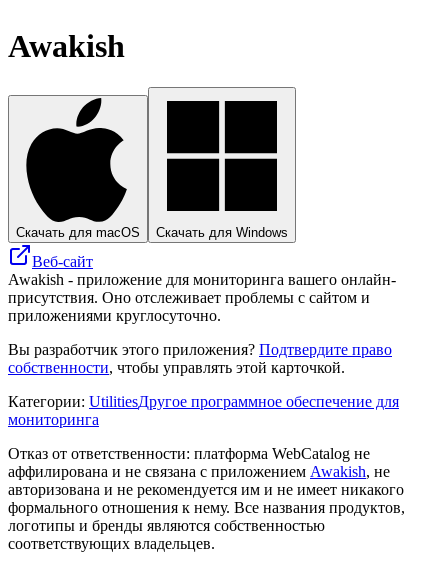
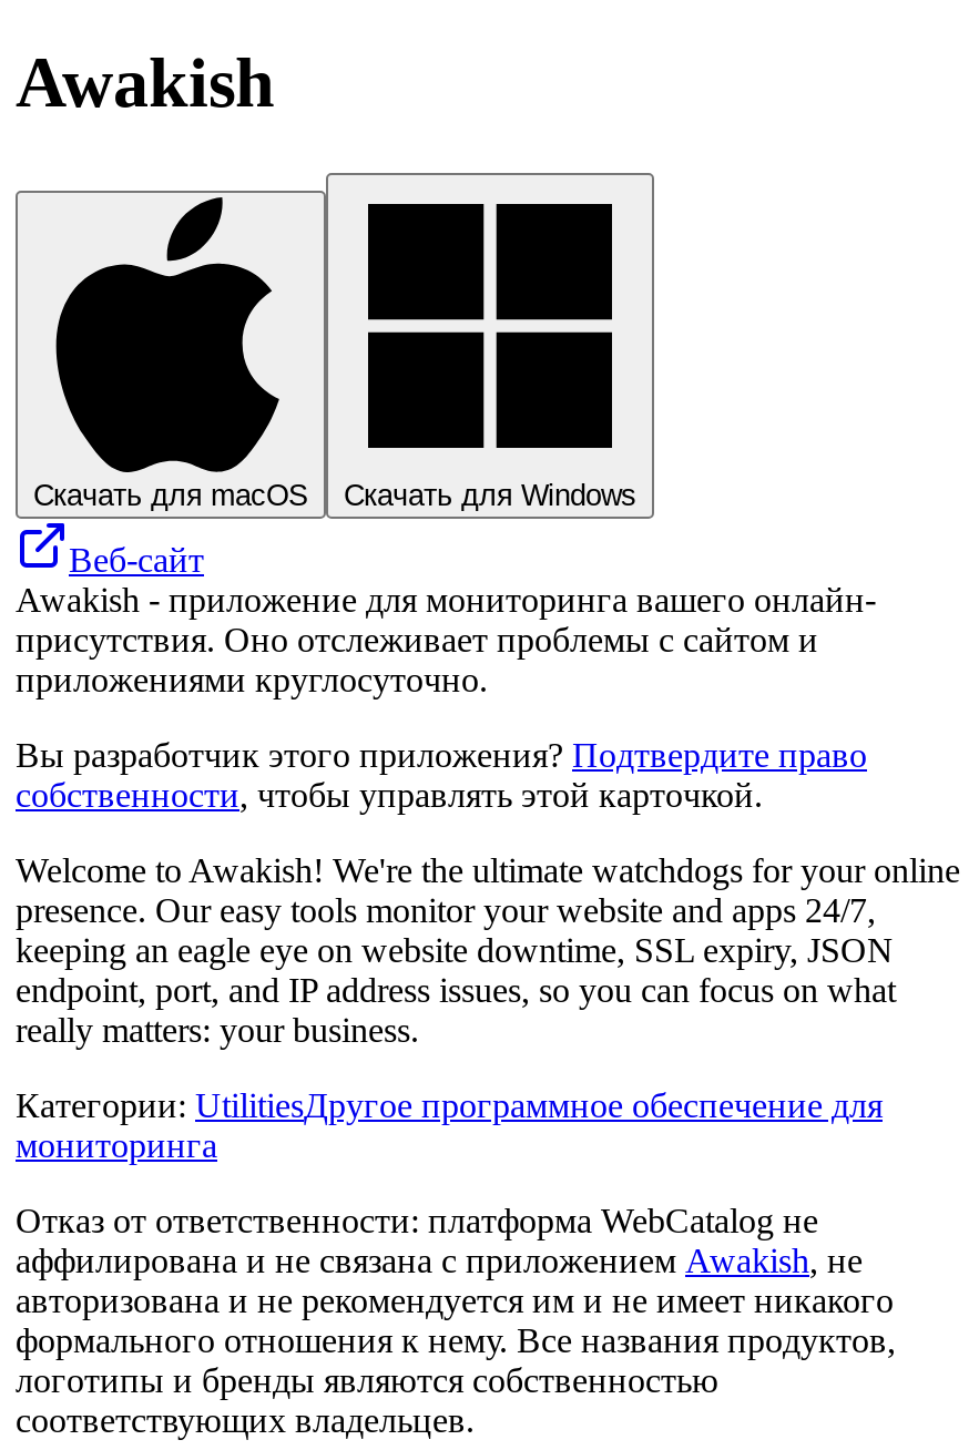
none -> [16,851,960,1048] Welcome to Awakish! We're the ultimate watchdogs for your online | presence. Our easy tools monitor your website and apps 24/7, | keeping an eagle eye on website downtime, SSL expiry, JSON | endpoint, port, and IP address issues, so you can focus on what | really matters: your business.

